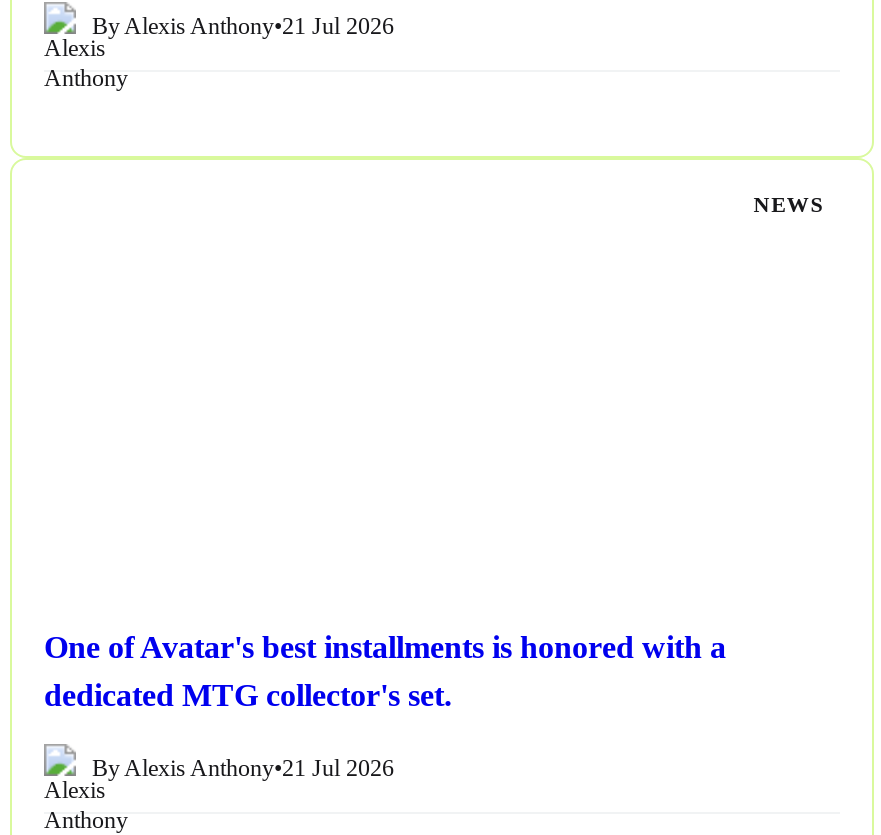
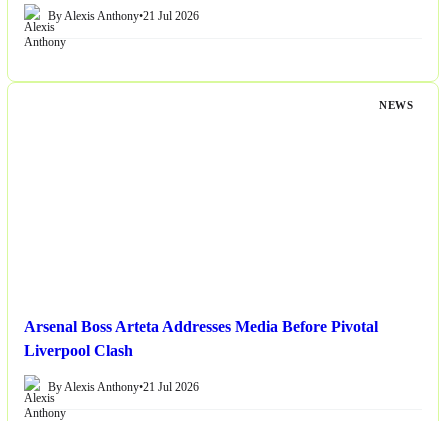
[44,630,726,712] One of Avatar's best installments is honored with a | dedicated MTG collector's set. -> [24,318,378,359] Arsenal Boss Arteta Addresses Media Before Pivotal | Liverpool Clash

